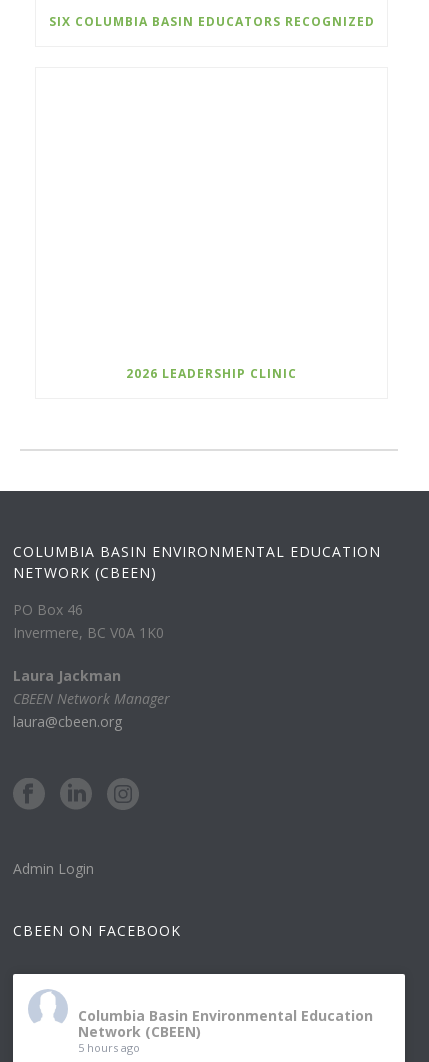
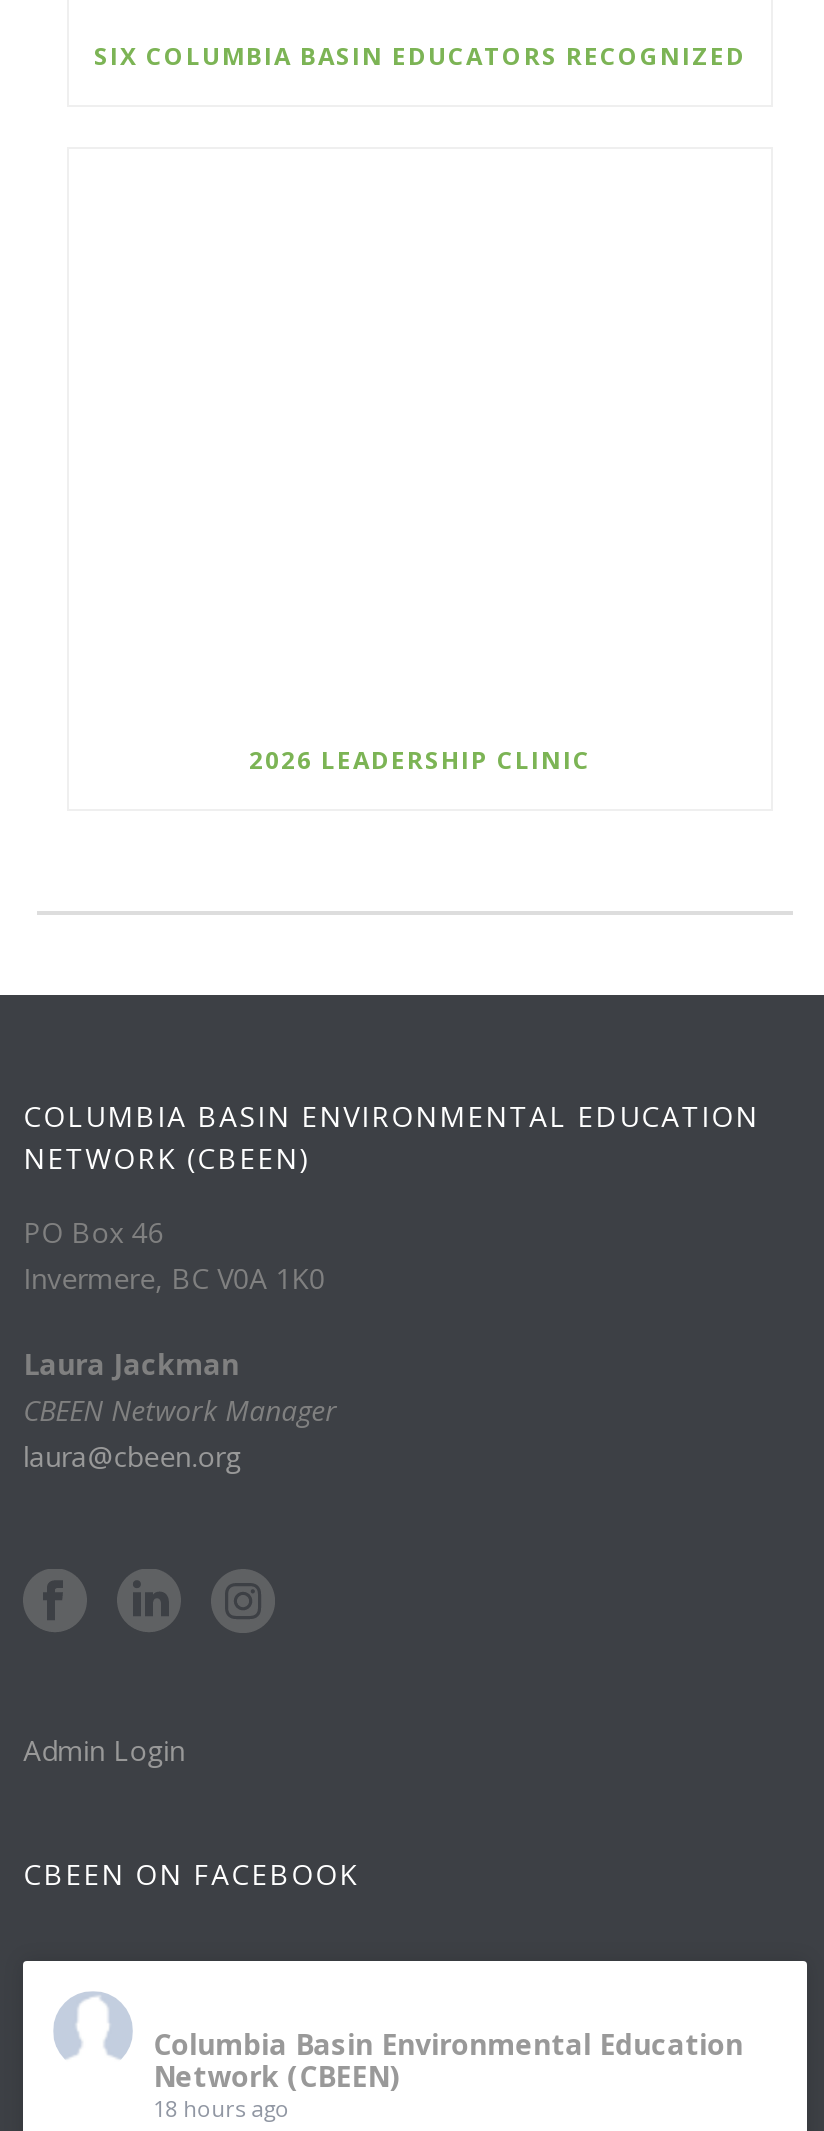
[78,1040,140,1055] 5 hours ago -> [153,2092,289,2122] 18 hours ago

